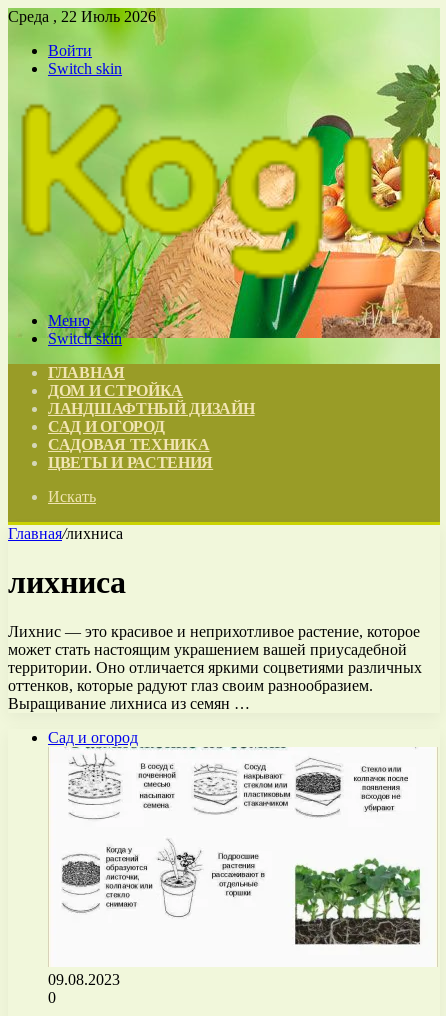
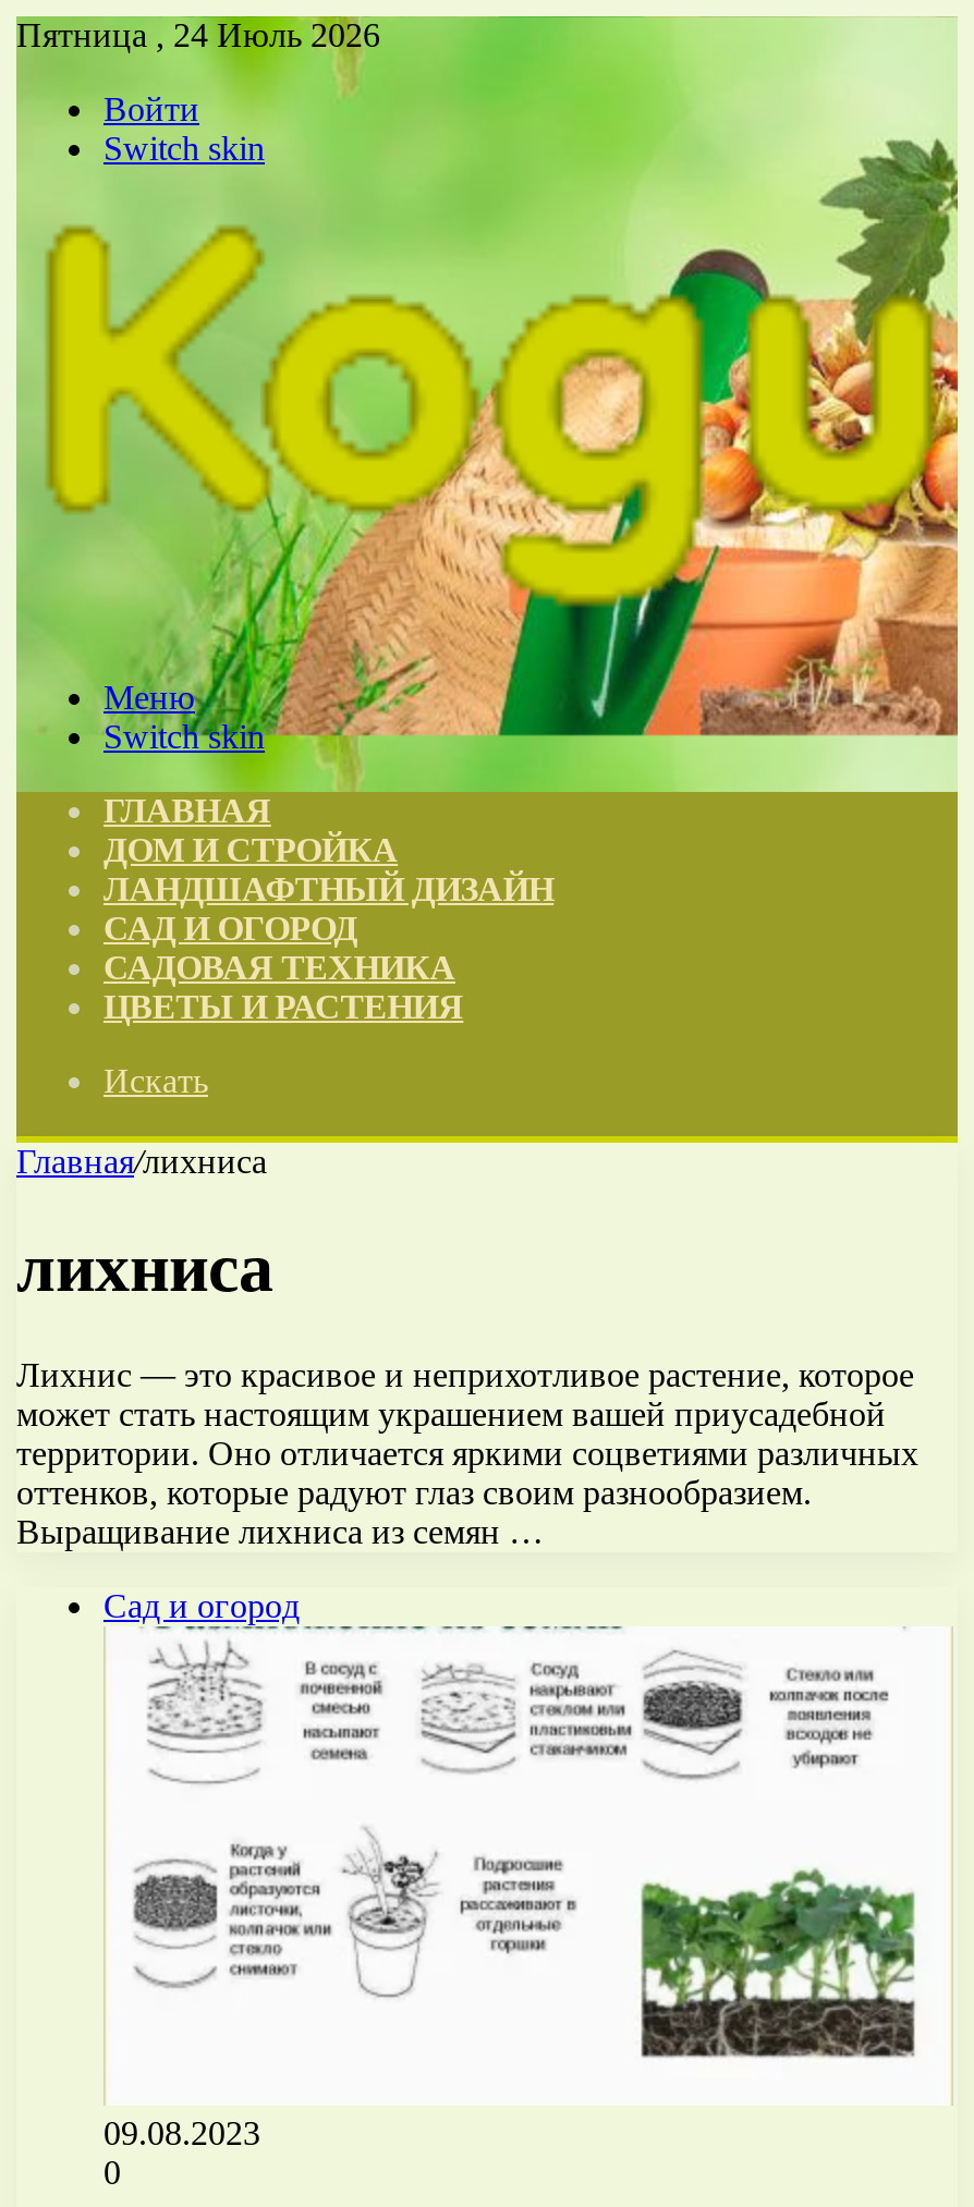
[8,8,156,25] Среда , 22 Июль 2026 -> [16,16,380,53] Пятница , 24 Июль 2026

